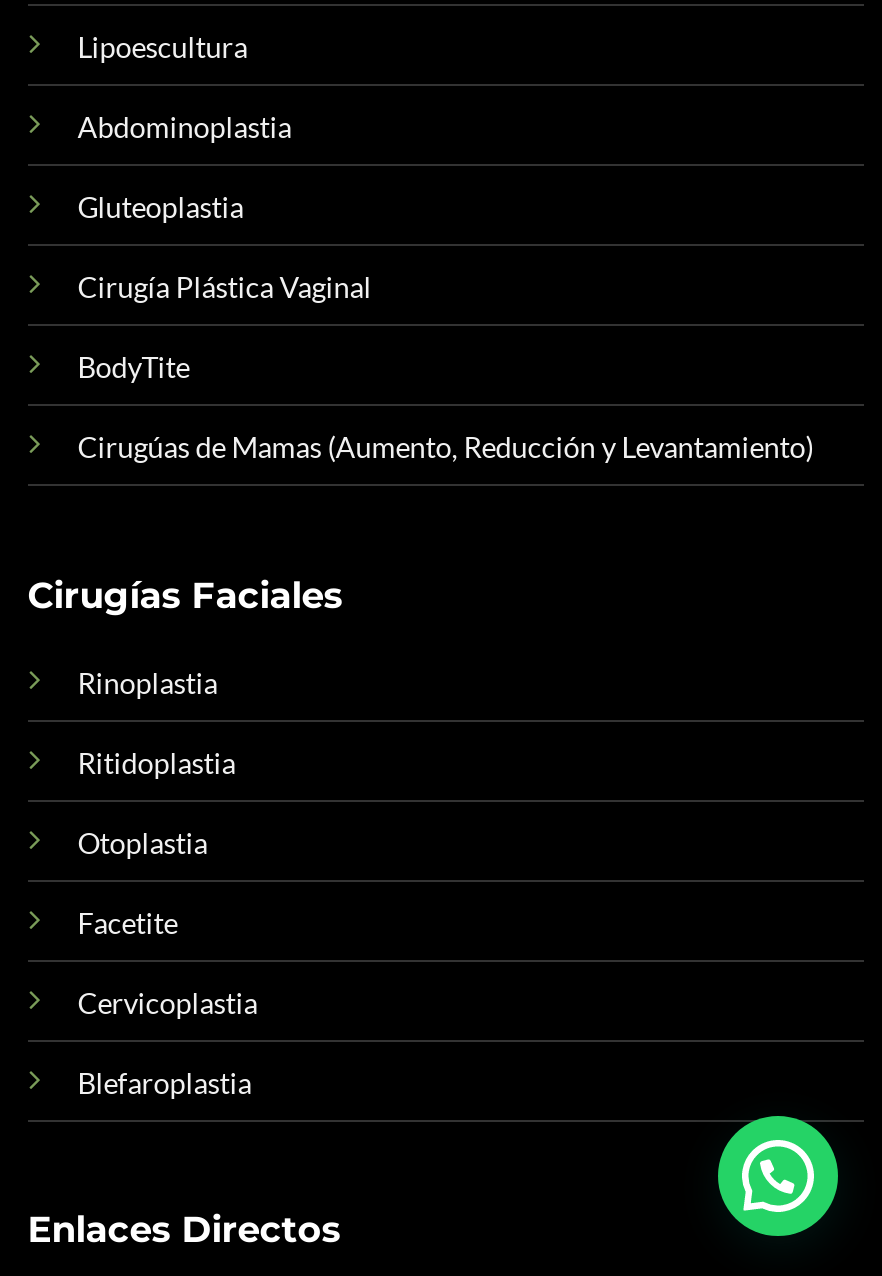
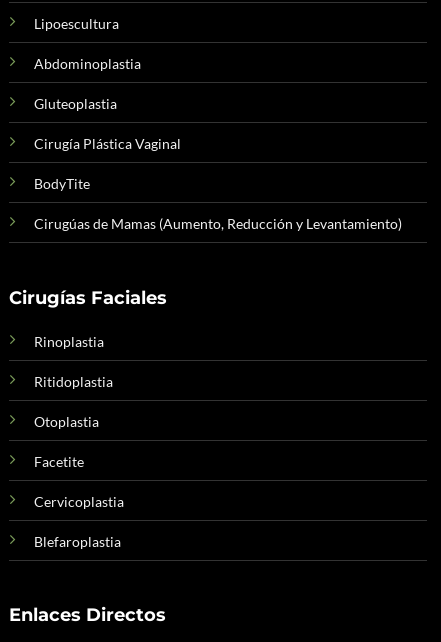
[716,1114,840,1238] [image] -> none

